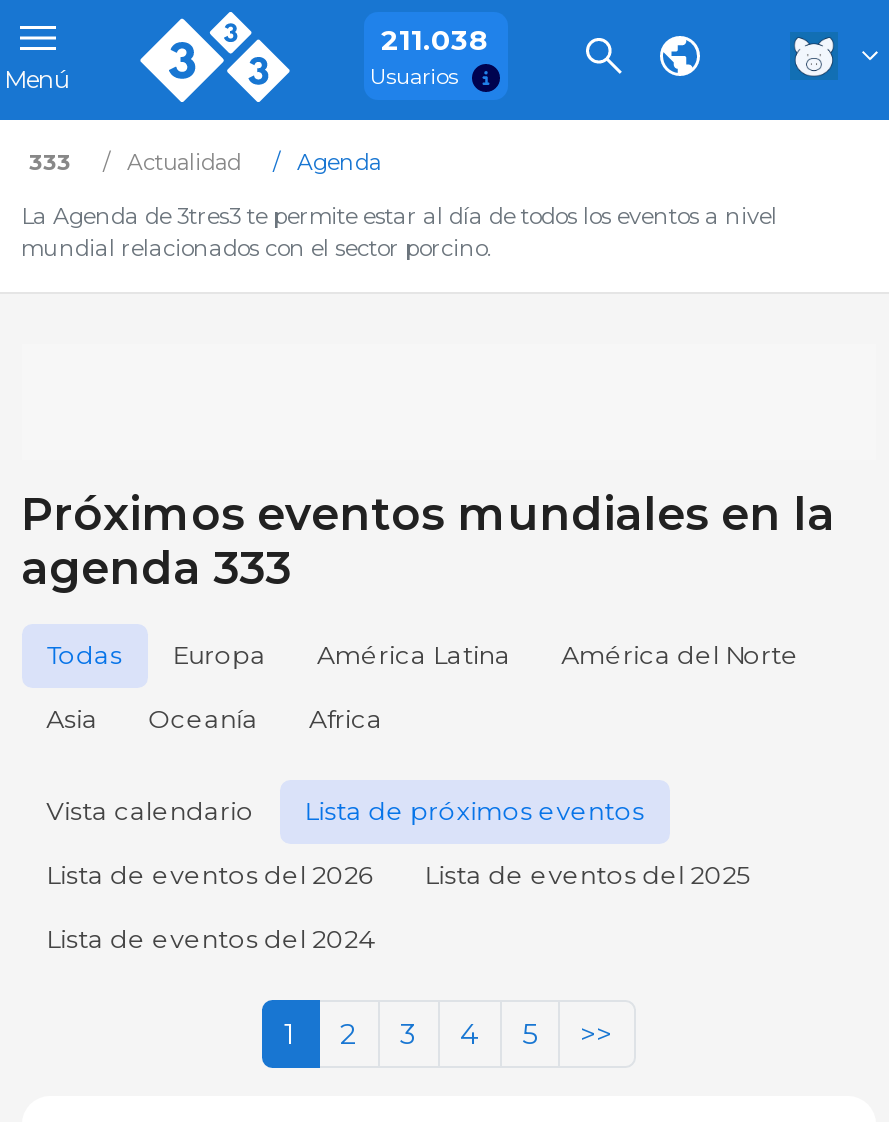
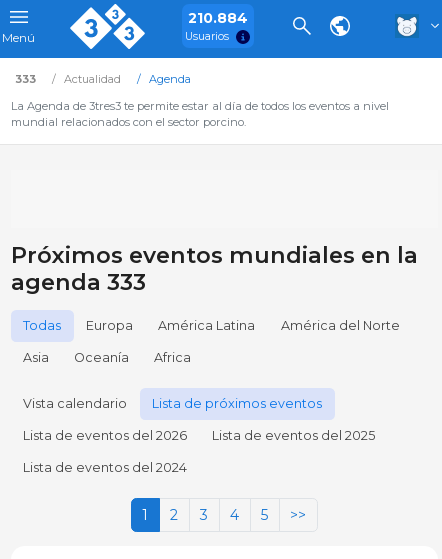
[381,21,489,57] 211.038 -> [187,8,247,26] 210.884

